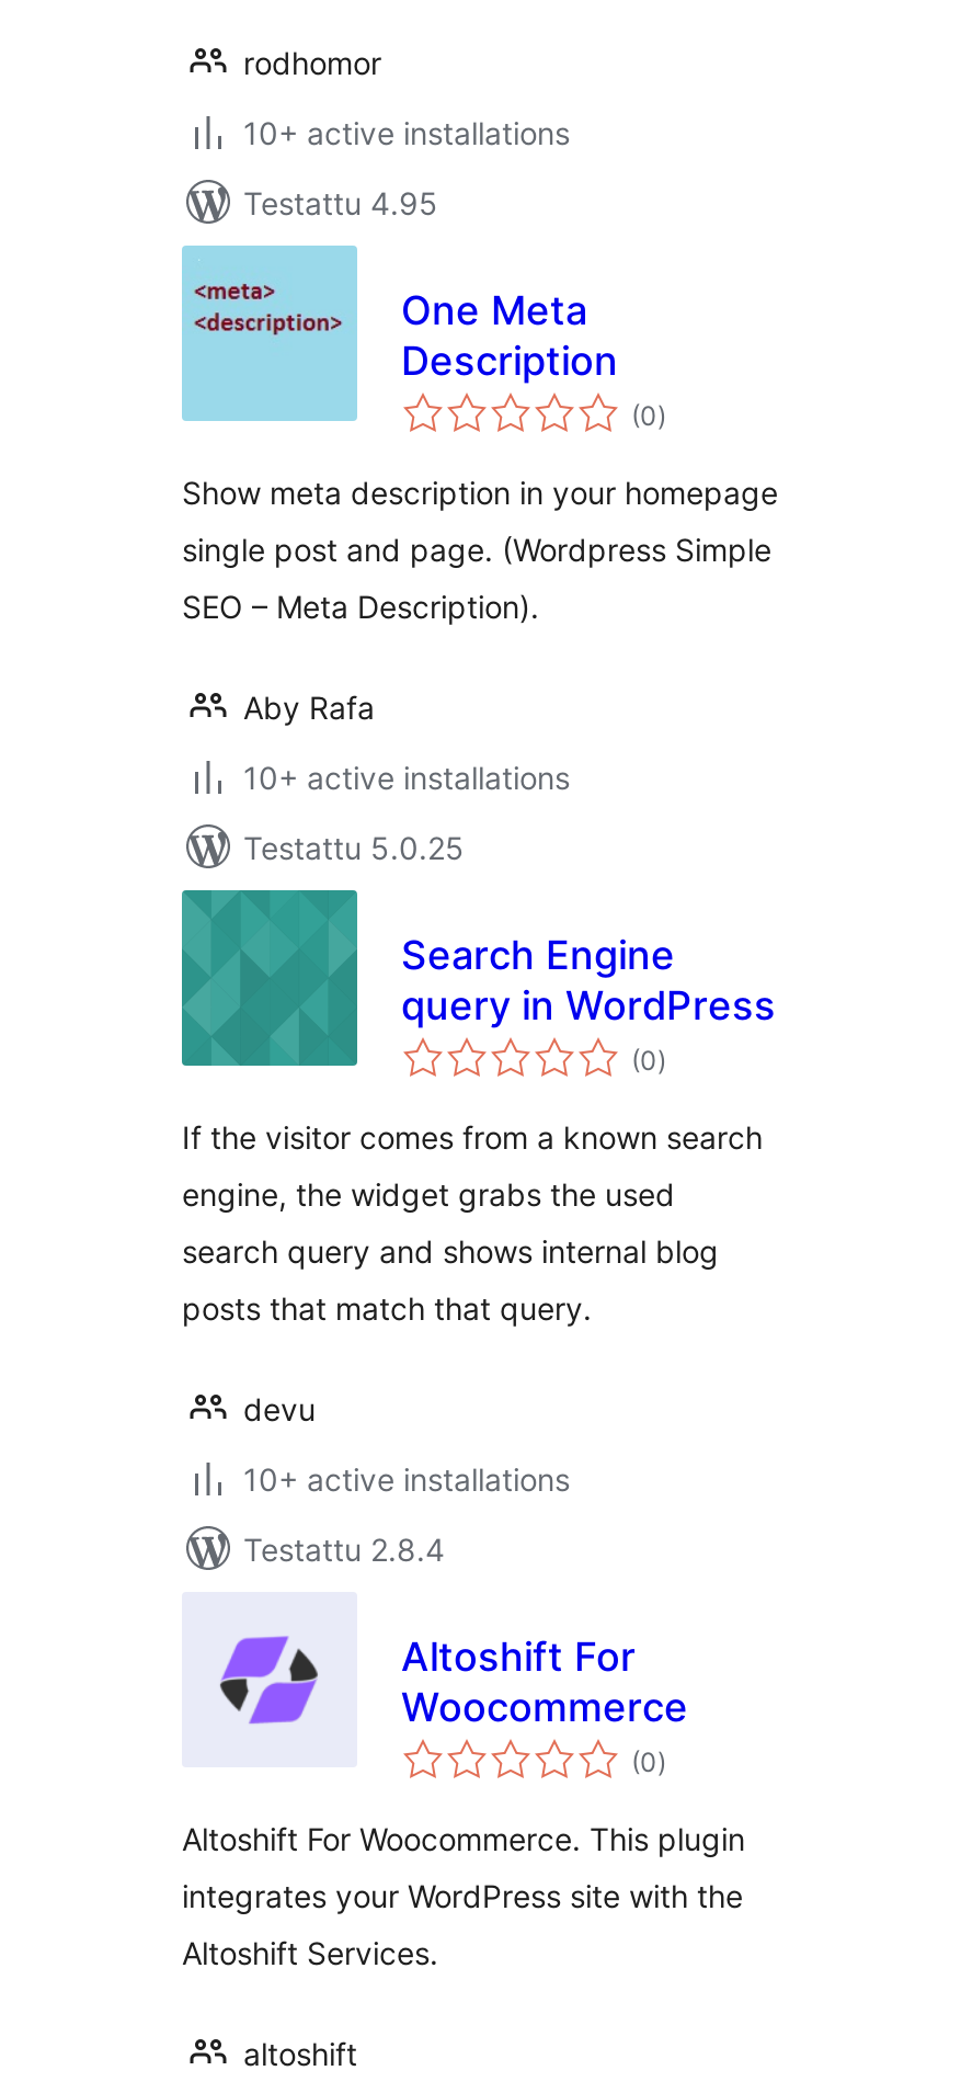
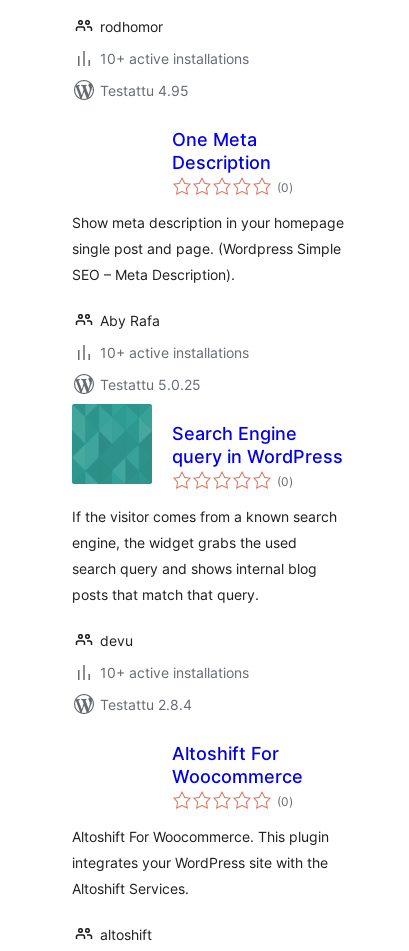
[180,243,359,423] [image] -> none
[215,1631,324,1730] [image] -> none

